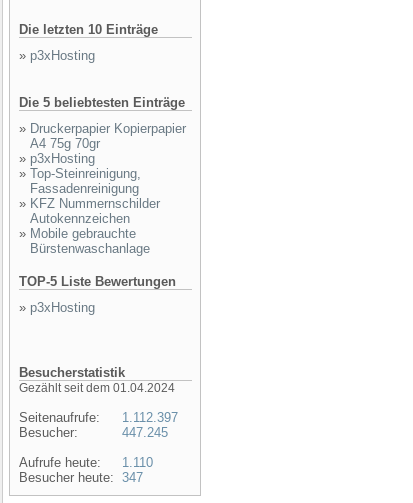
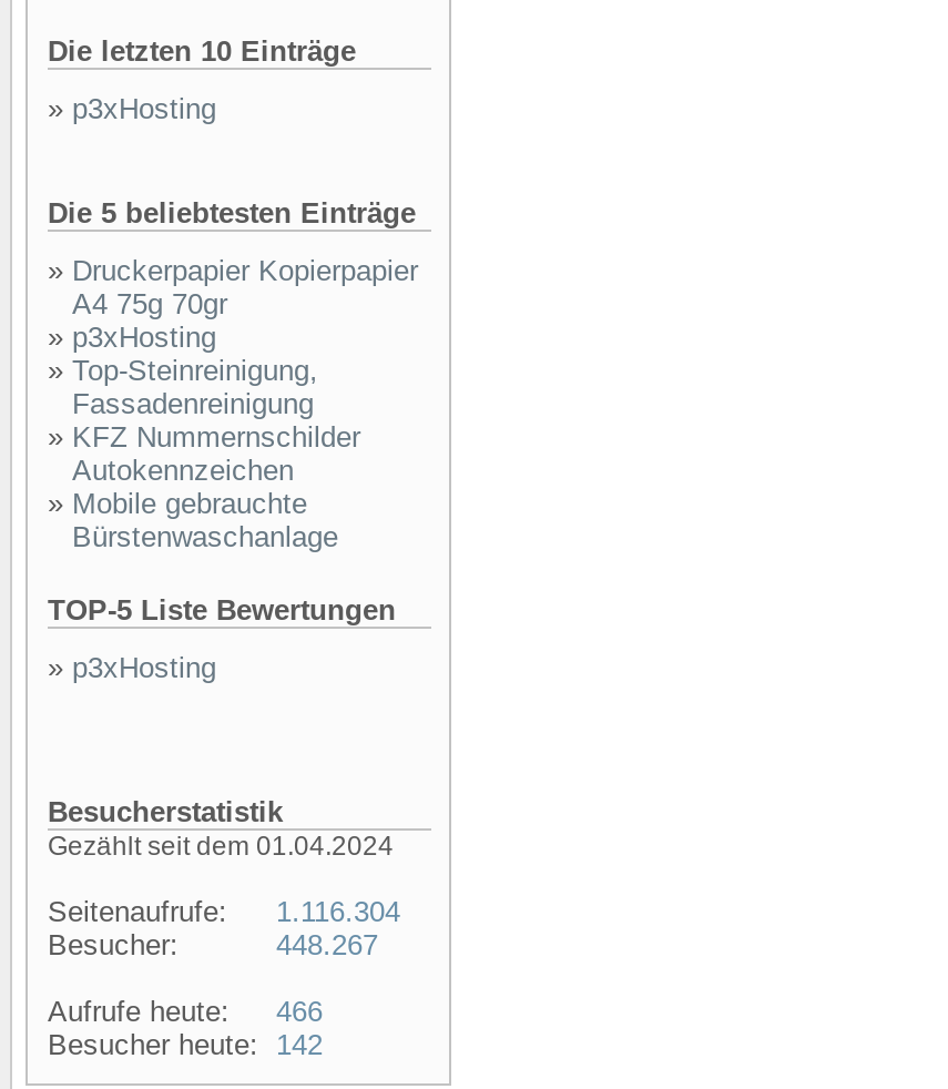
[19,410,178,425] Seitenaufrufe: 1.112.397 -> [48,895,400,928] Seitenaufrufe: 1.116.304
[122,425,168,440] 447.245 -> [276,928,378,961] 448.267
[19,455,153,470] Aufrufe heute: 1.110 -> [48,995,323,1028] Aufrufe heute: 466
[19,470,143,485] Besucher heute: 347 -> [48,1028,323,1061] Besucher heute: 142

